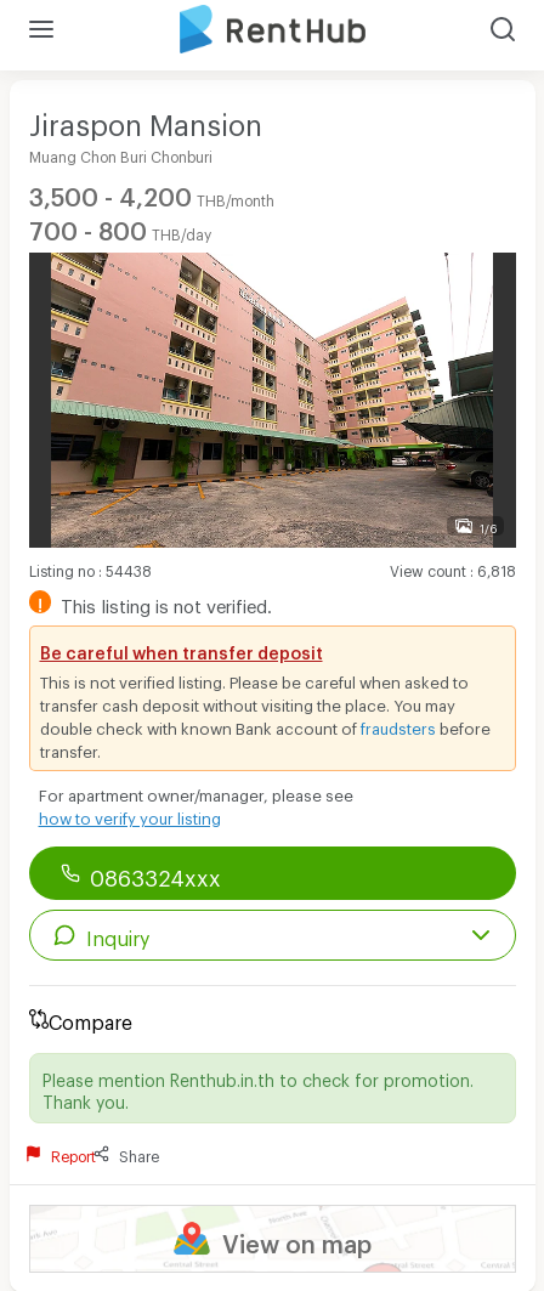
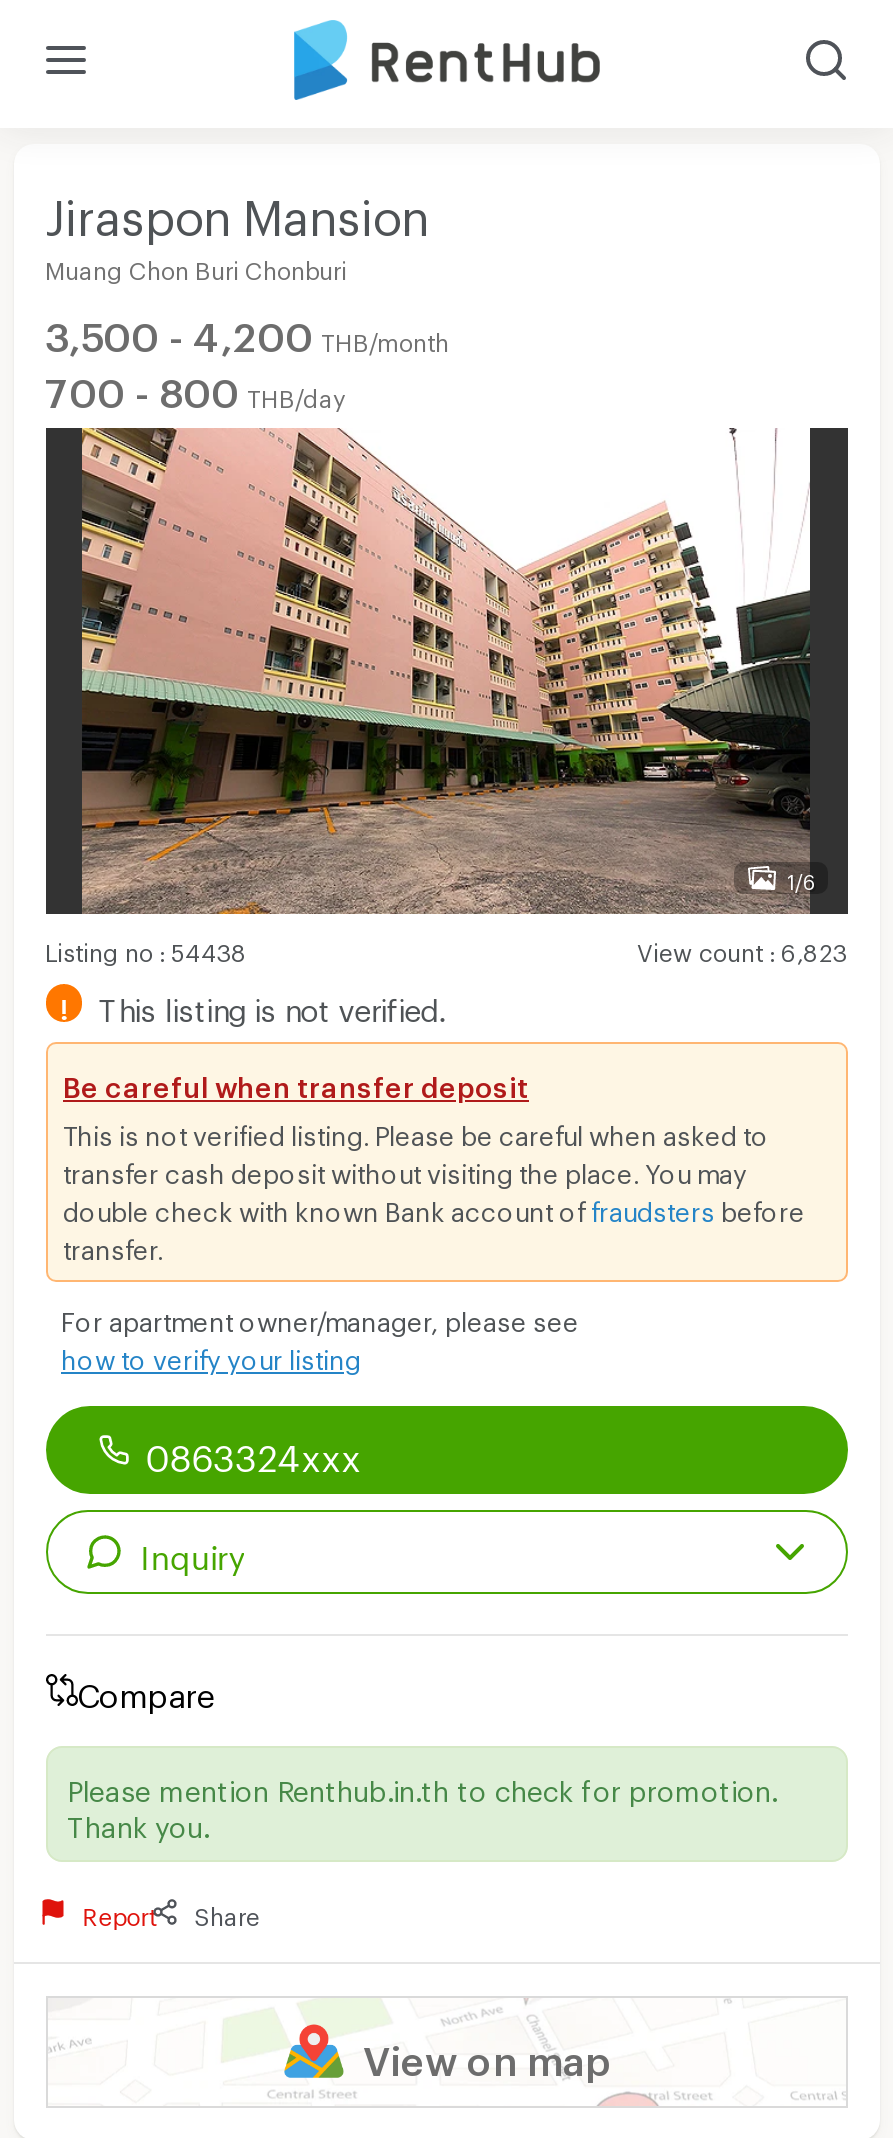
[389,562,515,574] View count: 6,818 -> [637,937,847,957] View count: 6,823

